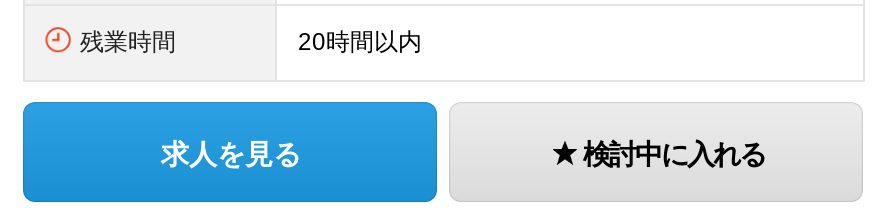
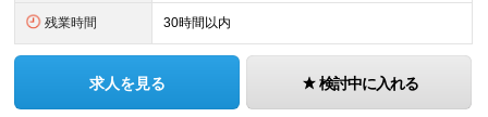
[298,28,422,56] 20時間以内 -> [164,15,231,30] 30時間以内

